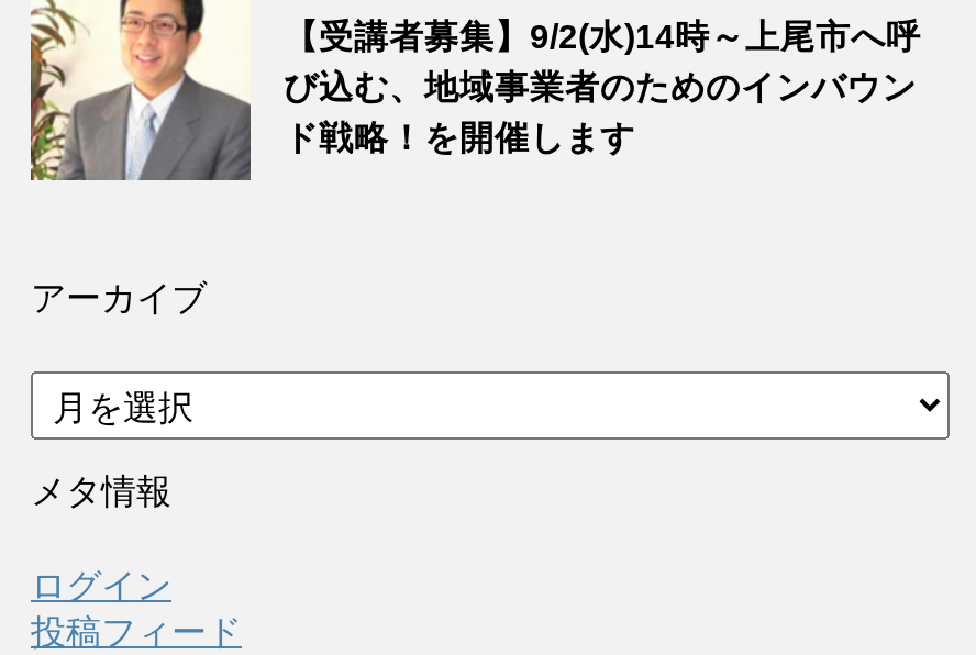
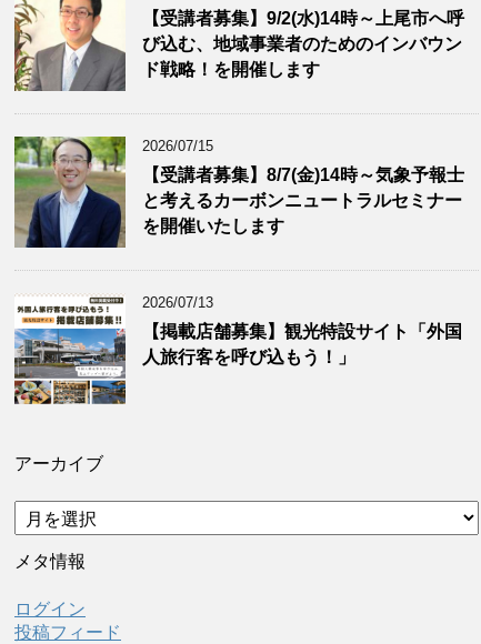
none -> [13,135,464,249] [image] | 2026/07/15 | 【受講者募集】8/7(金)14時～気象予報士 | と考えるカーボンニュートラルセミナー | を開催いたします
none -> [13,294,462,405] [image] | 2026/07/13 | 【掲載店舗募集】観光特設サイト「外国 | 人旅行客を呼び込もう！」

